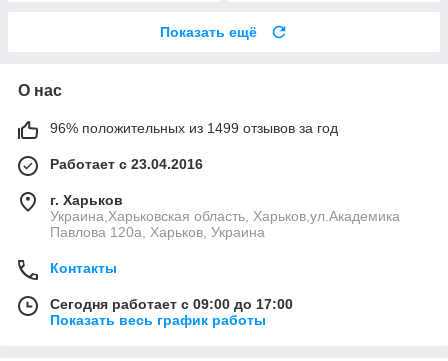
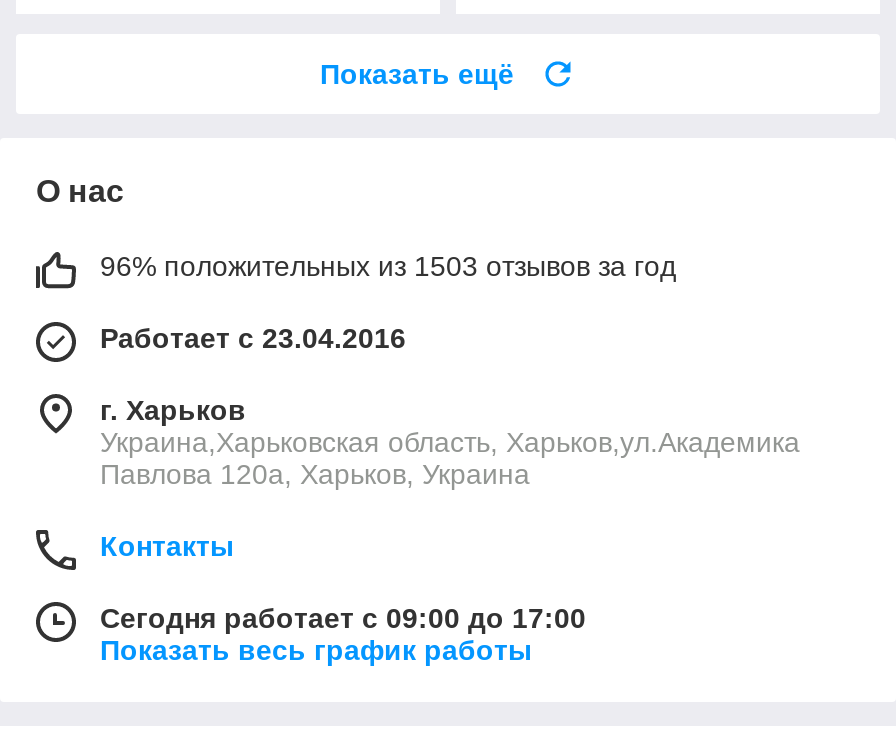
[50,120,338,136] 96% положительных из 1499 отзывов за год -> [100,250,676,282] 96% положительных из 1503 отзывов за год

